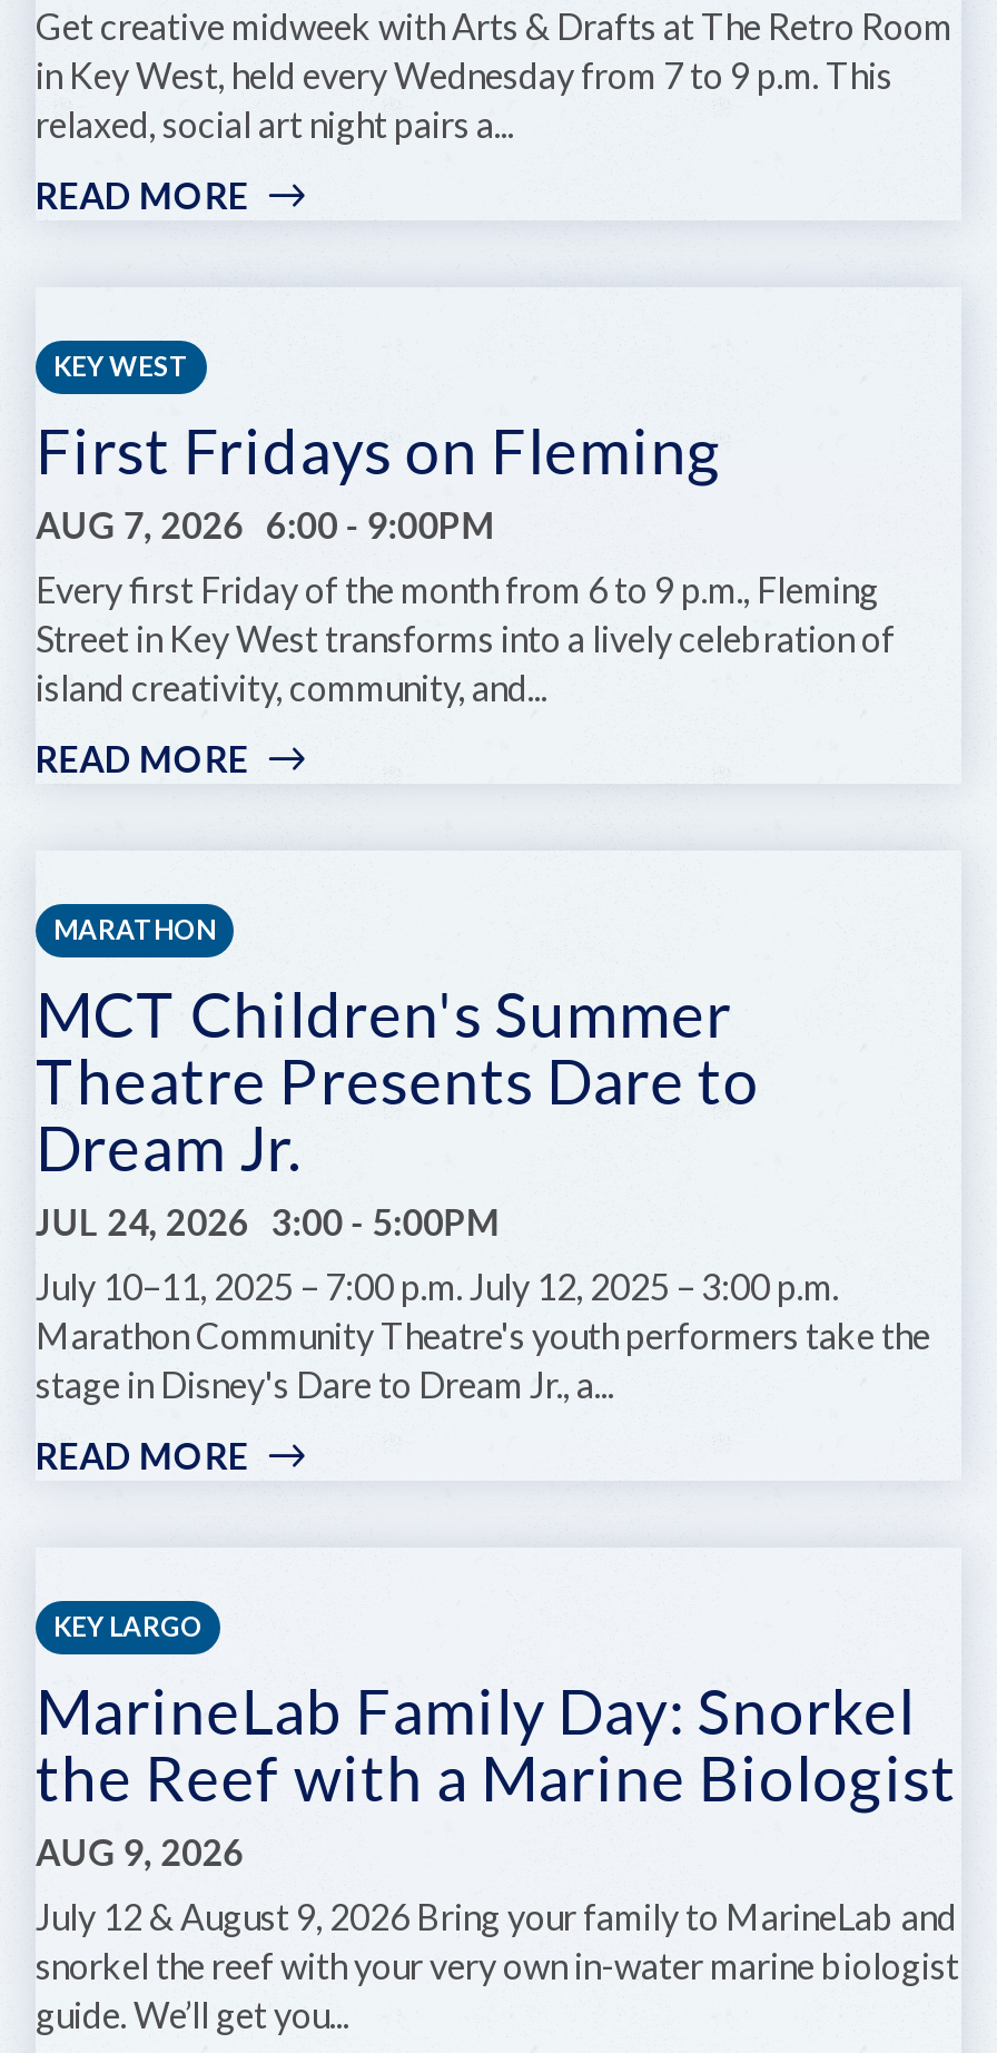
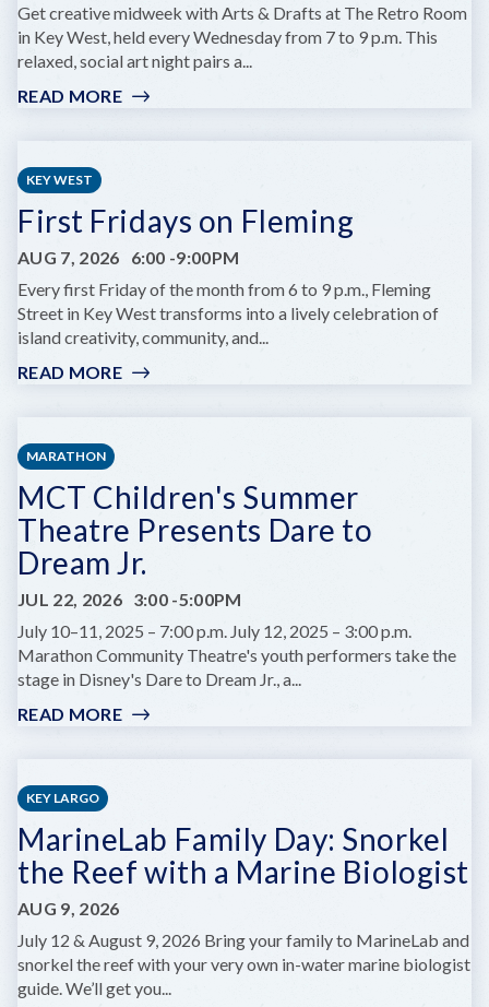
[36,1201,501,1243] JUL 24, 2026 3:00 - 5:00PM -> [17,589,242,610] JUL 22, 2026 3:00 -5:00PM

